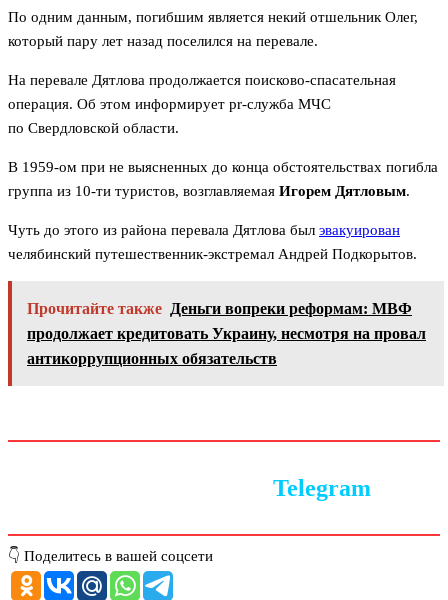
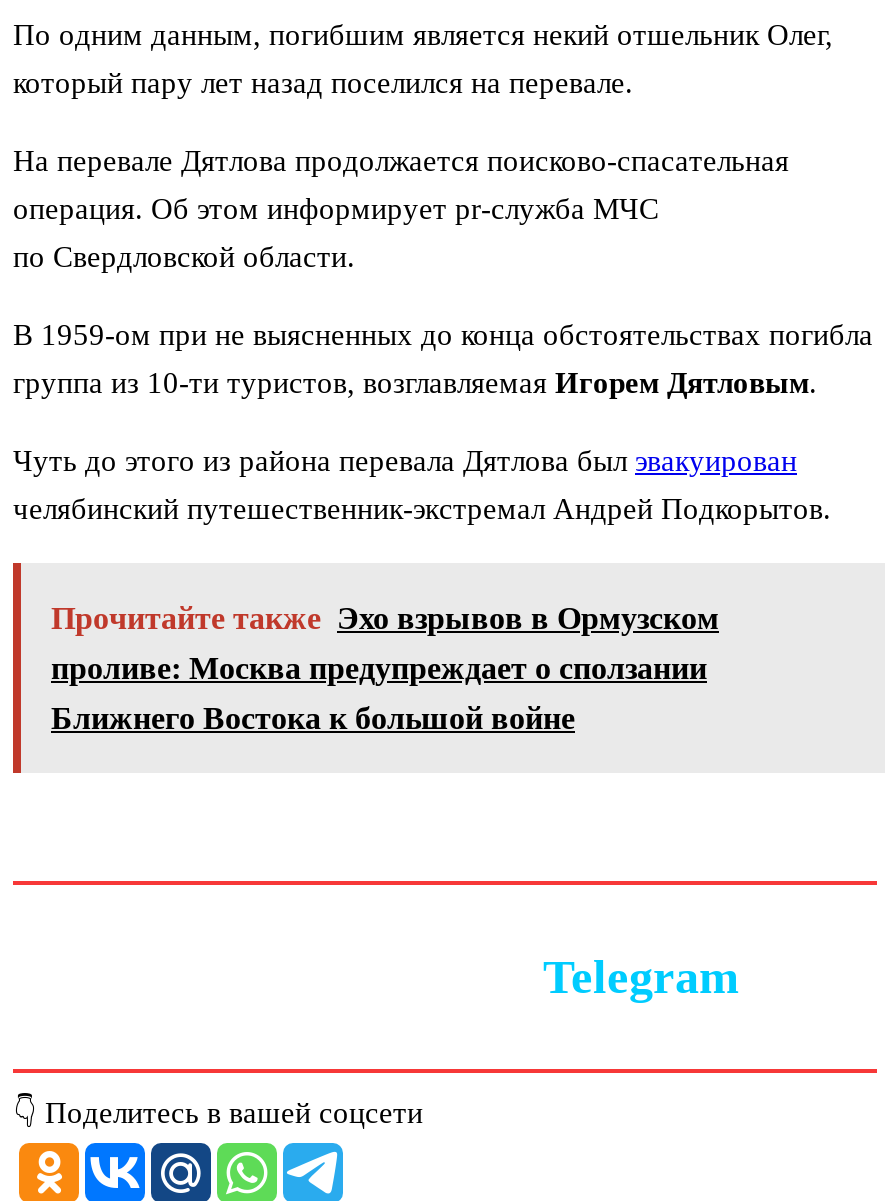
[27,300,412,317] Прочитайте также Деньги вопреки реформам: МВФ -> [51,602,719,636] Прочитайте также Эхо взрывов в Ормузском
[27,325,426,342] продолжает кредитовать Украину, несмотря на провал -> [51,652,707,686] проливе: Москва предупреждает о сползании
[27,350,277,367] антикоррупционных обязательств -> [51,702,575,736] Ближнего Востока к большой войне

